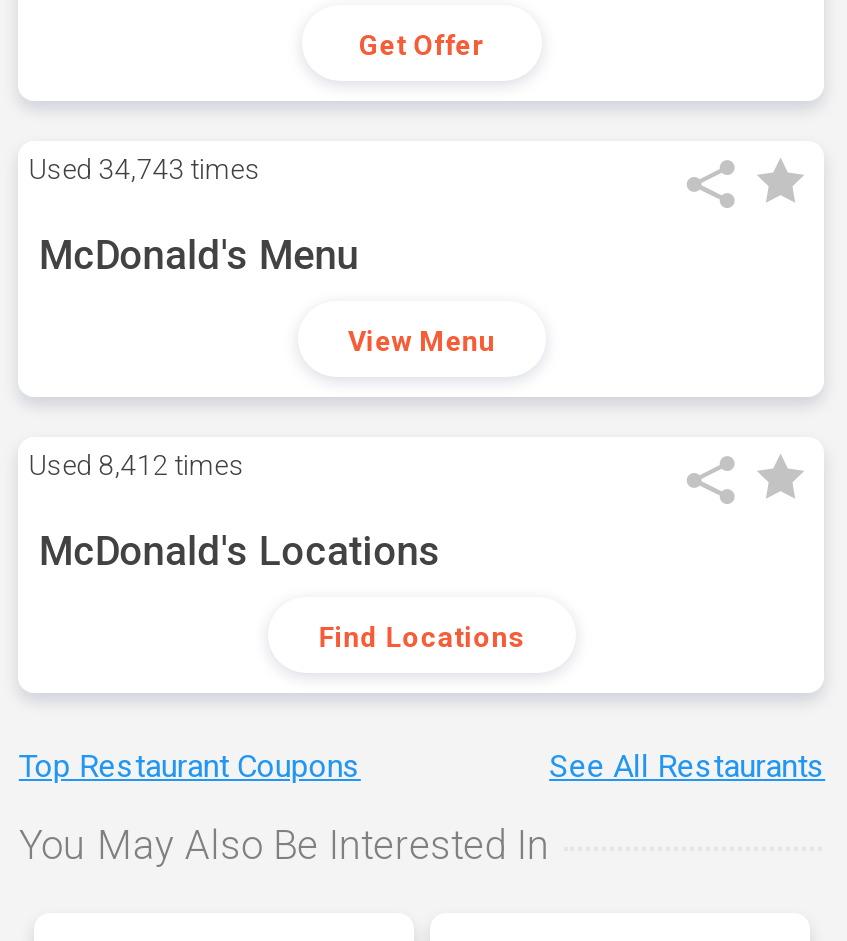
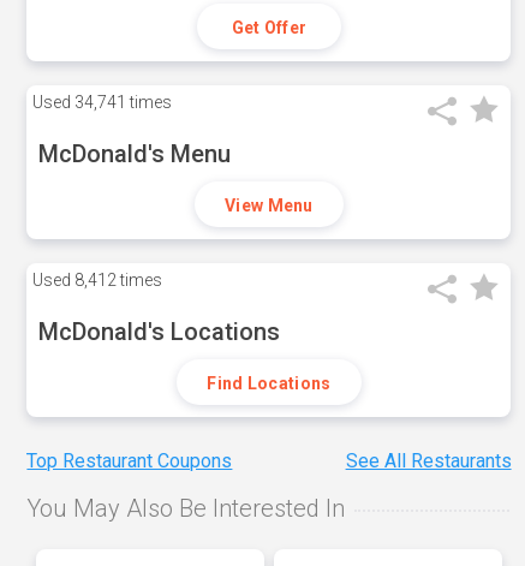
[29,153,261,185] Used 34,743 times -> [33,93,172,112] Used 34,741 times

